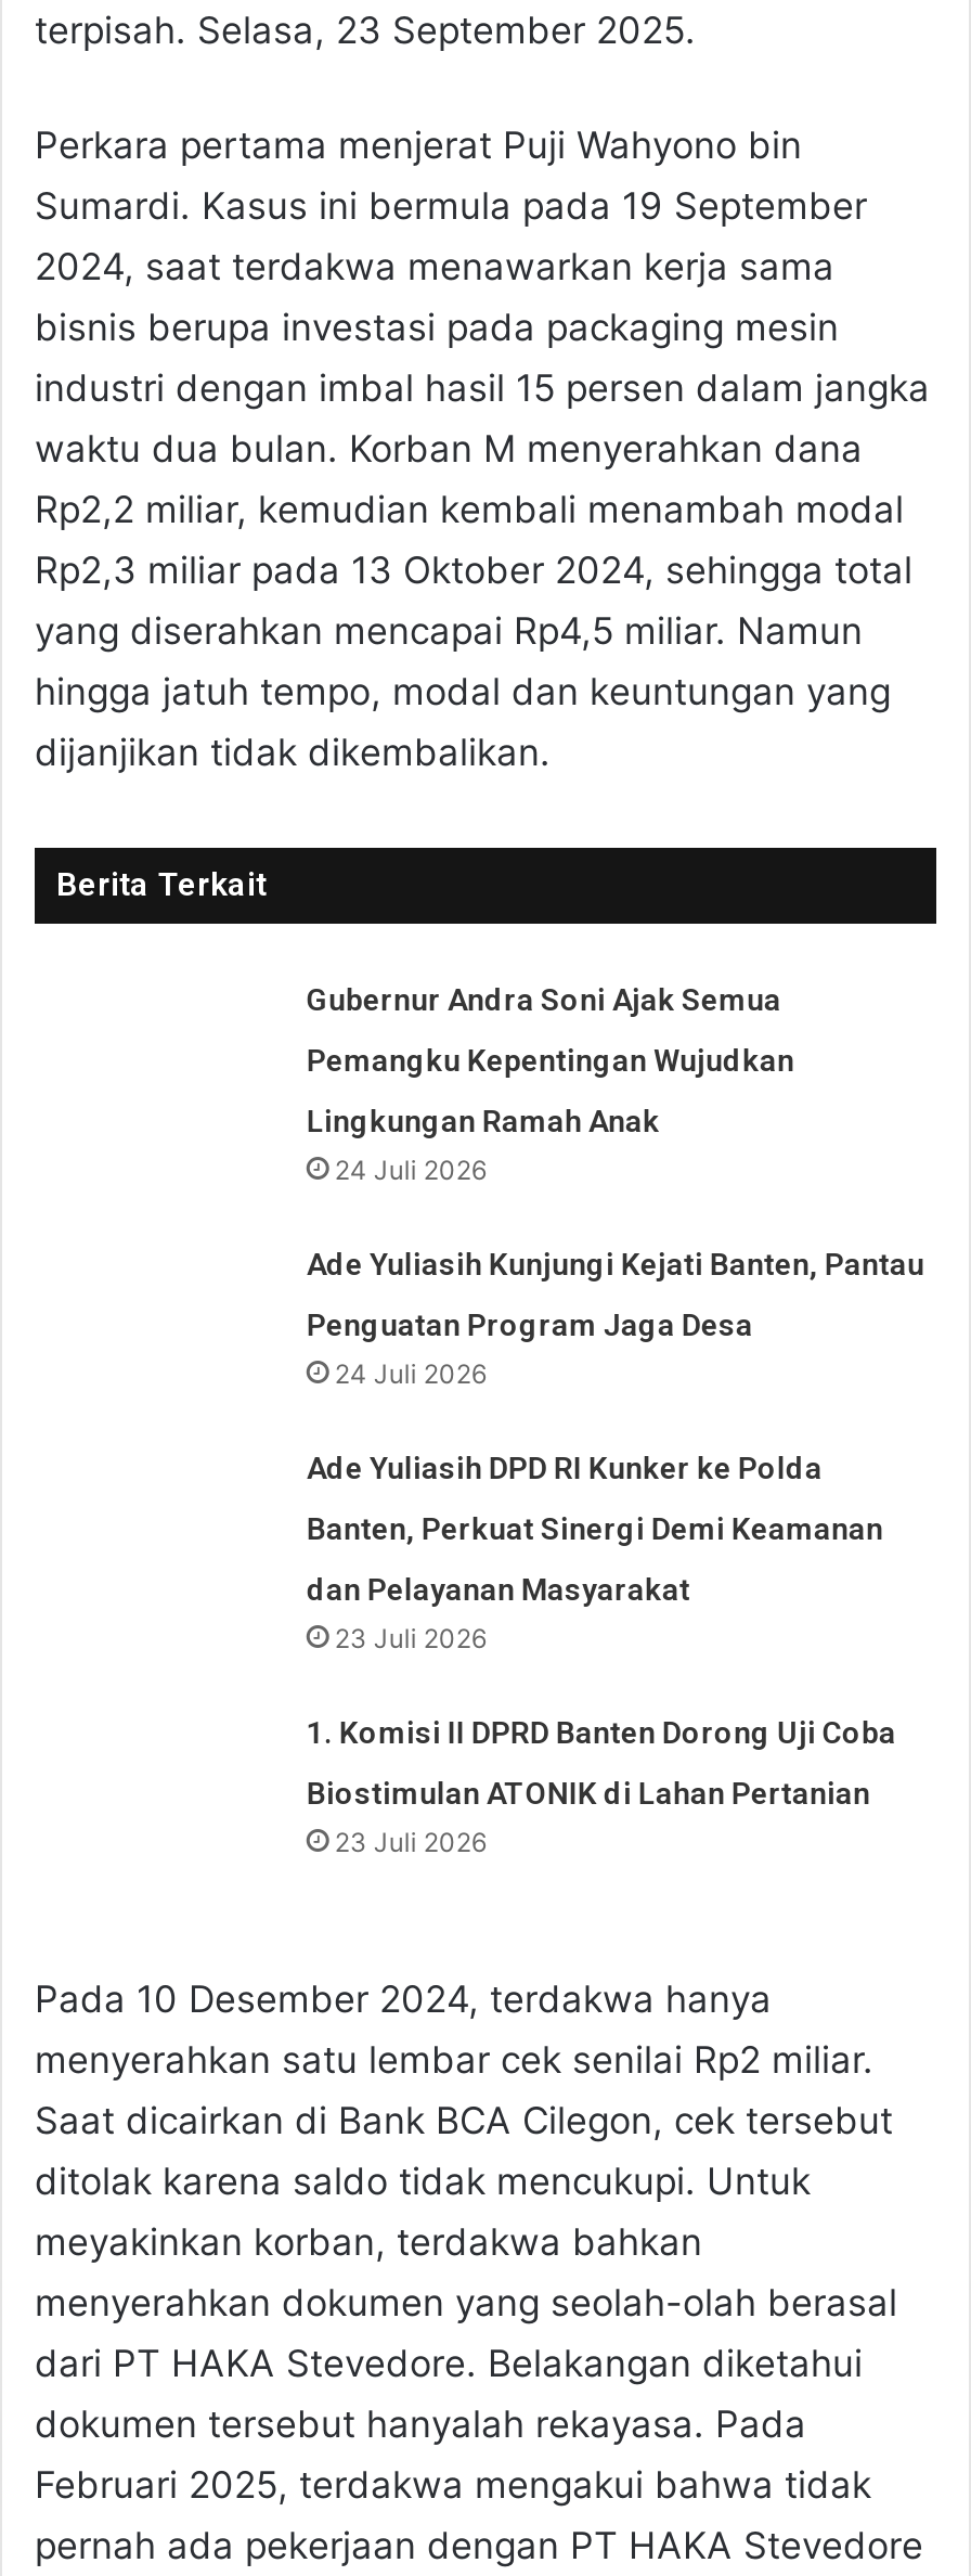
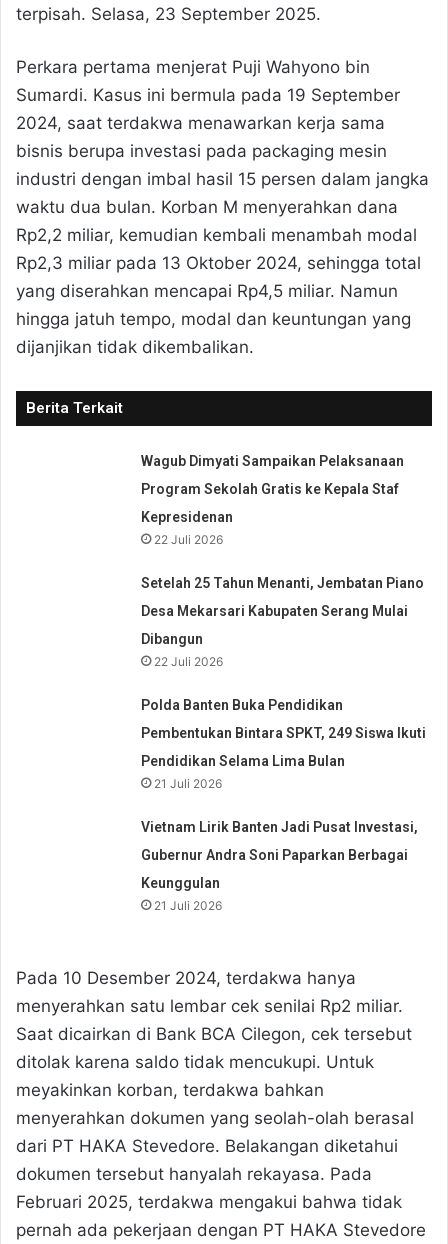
[306,981,924,1857] Gubernur Andra Soni Ajak Semua | Pemangku Kepentingan Wujudkan | Lingkungan Ramah Anak | 24 Juli 2026 | Ade Yuliasih Kunjungi Kejati Banten, Pantau | Penguatan Program Jaga Desa | 24 Juli 2026 | Ade Yuliasih DPD RI Kunker ke Polda | Banten, Perkuat Sinergi Demi Keamanan | dan Pelayanan Masyarakat | 23 Juli 2026 | 1. Komisi II DPRD Banten Dorong Uji Coba | Biostimulan ATONIK di Lahan Pertanian | 23 Juli 2026 -> [141,453,426,913] Wagub Dimyati Sampaikan Pelaksanaan | Program Sekolah Gratis ke Kepala Staf | Kepresidenan | 22 Juli 2026 | Setelah 25 Tahun Menanti, Jembatan Piano | Desa Mekarsari Kabupaten Serang Mulai | Dibangun | 22 Juli 2026 | Polda Banten Buka Pendidikan | Pembentukan Bintara SPKT, 249 Siswa Ikuti | Pendidikan Selama Lima Bulan | 21 Juli 2026 | Vietnam Lirik Banten Jadi Pusat Investasi, | Gubernur Andra Soni Paparkan Berbagai | Keunggulan | 21 Juli 2026

